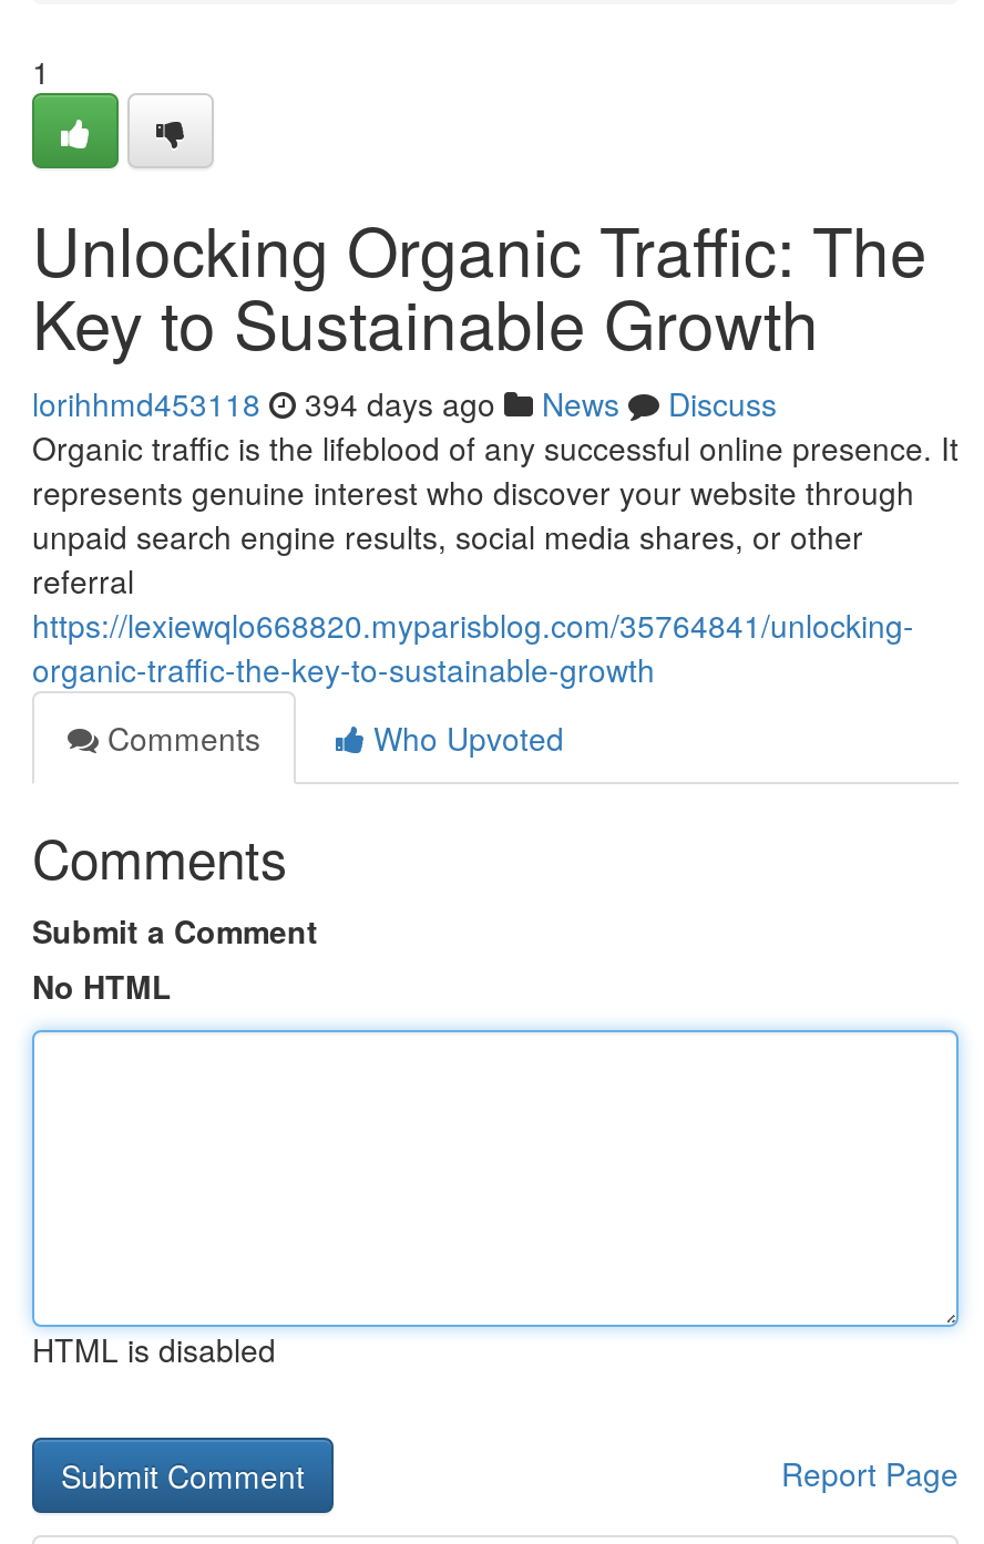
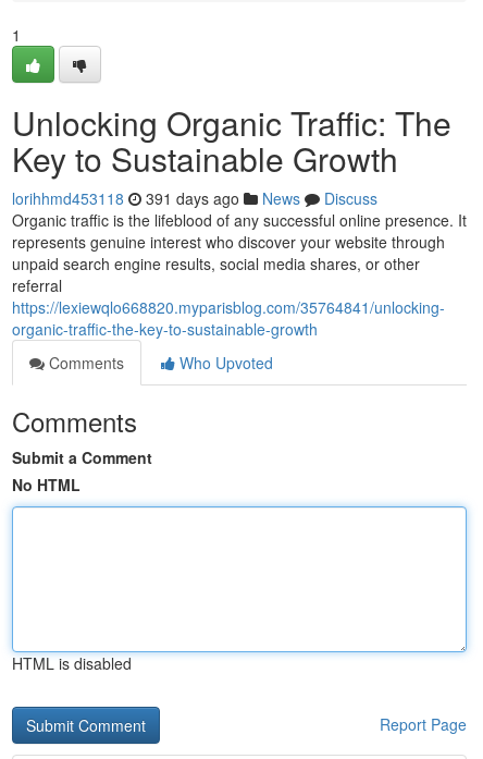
[32,381,777,425] lorihhmd453118 394 days ago News Discuss -> [12,187,377,209] lorihhmd453118 391 days ago News Discuss

